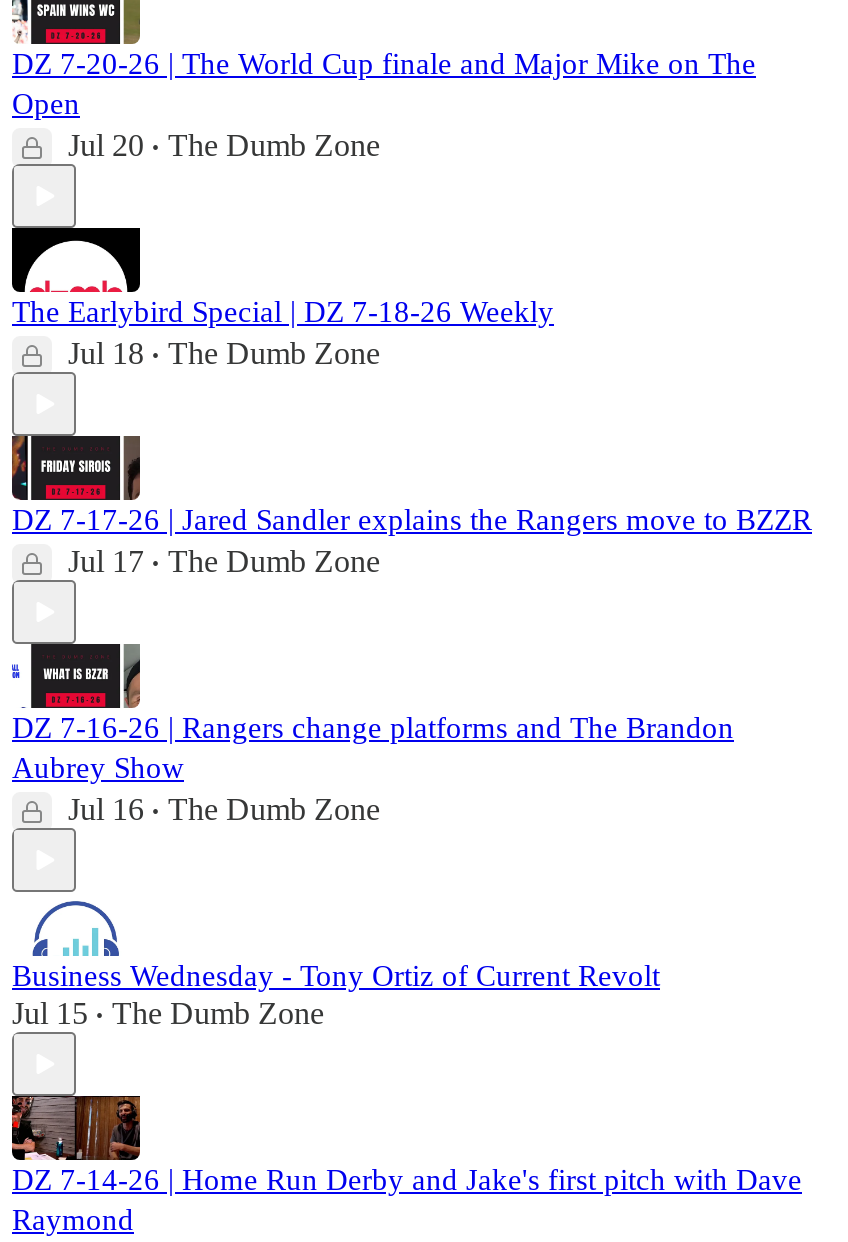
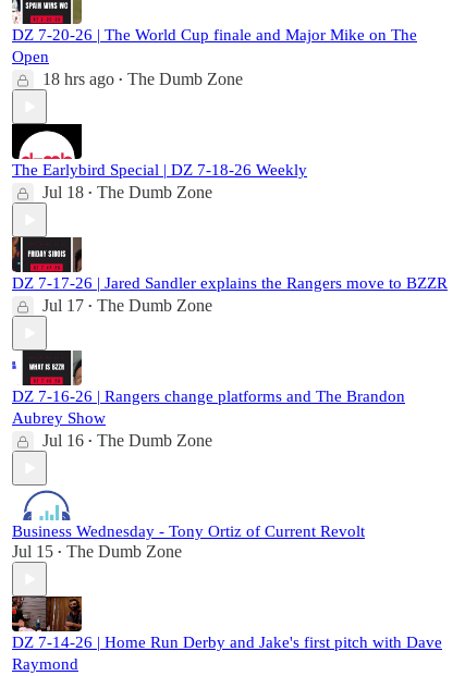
[68,129,380,163] Jul 20 • The Dumb Zone -> [42,70,243,89] 18 hrs ago • The Dumb Zone

